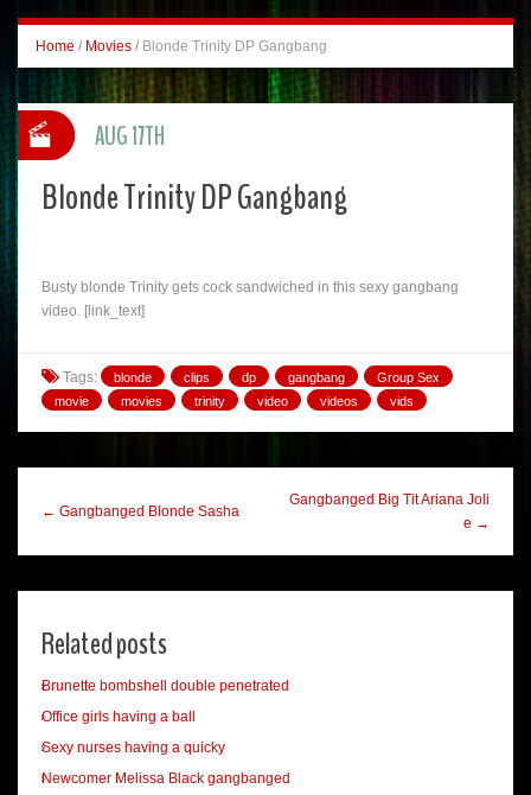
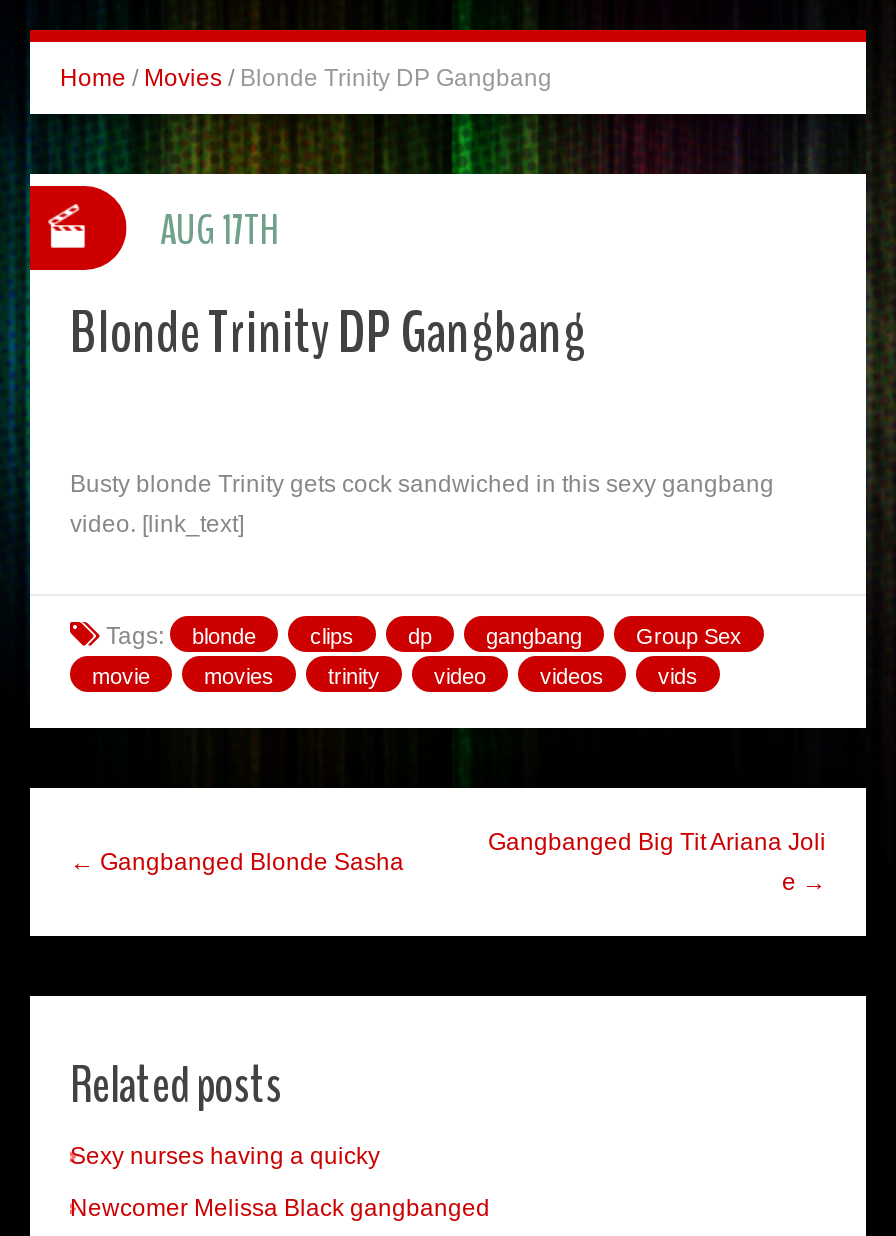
[41,677,289,725] Brunette bombshell double penetrated | Office girls having a ball -> none

